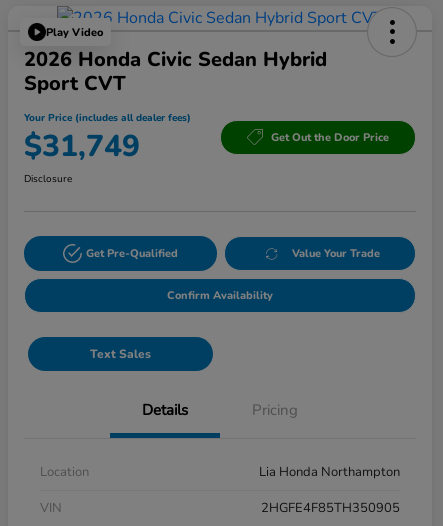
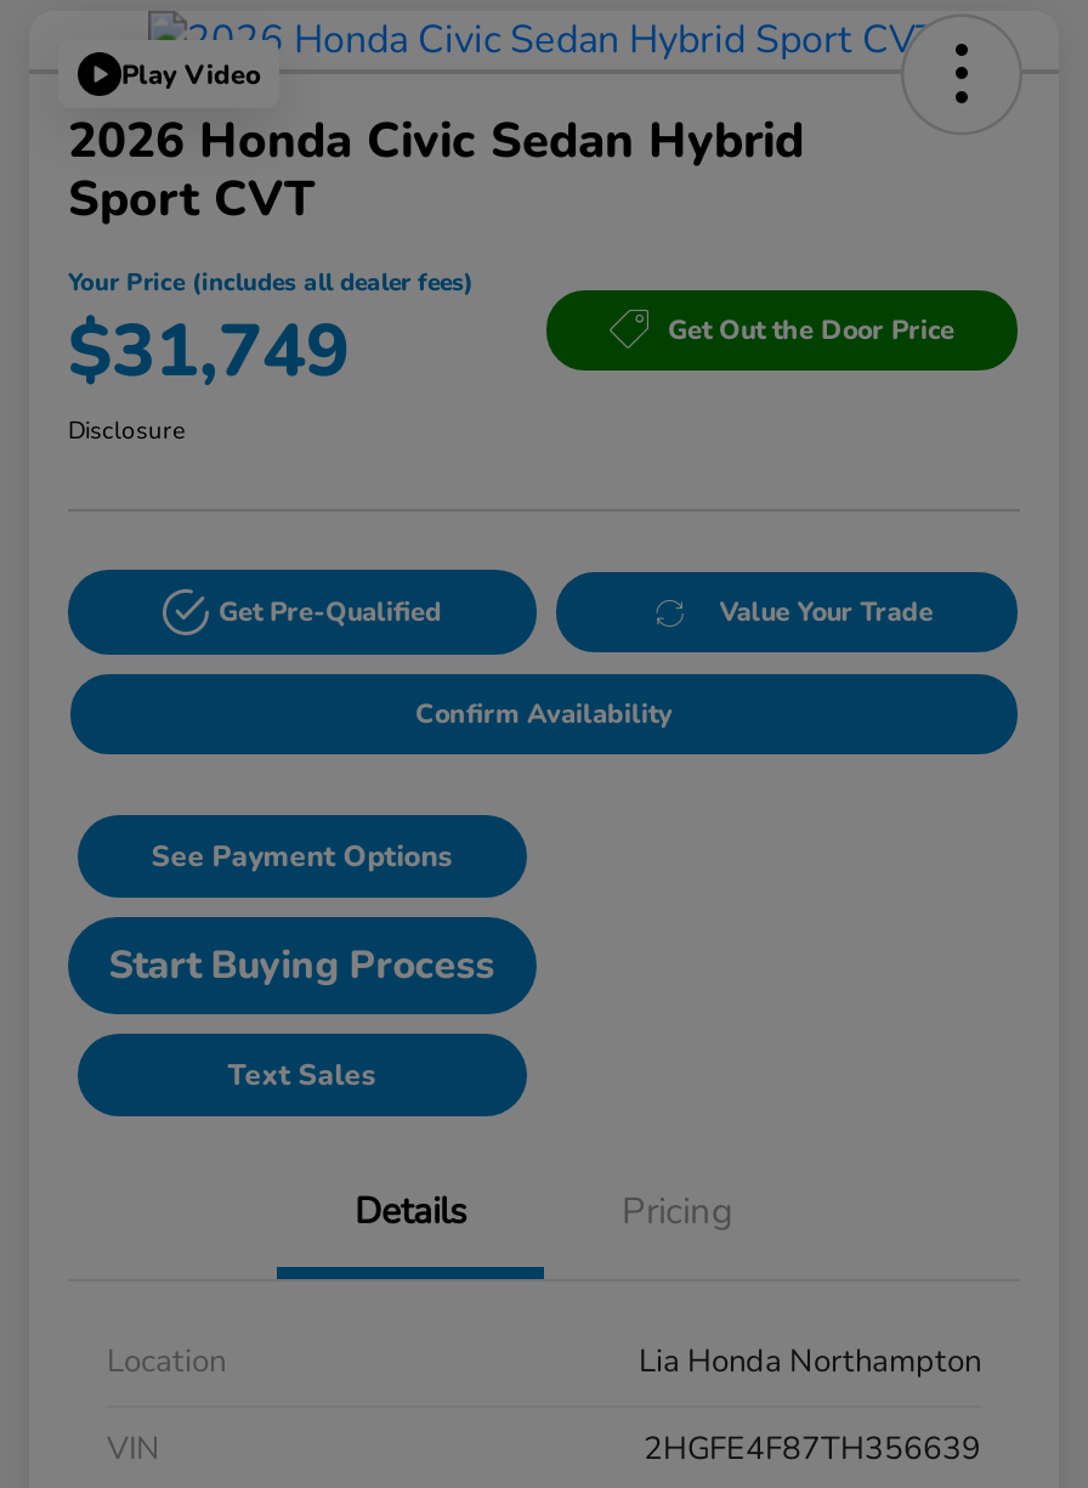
none -> [109,837,495,993] See Payment Options | Start Buying Process
[261,499,400,517] 2HGFE4F85TH350905 -> [644,1428,981,1471] 2HGFE4F87TH356639

